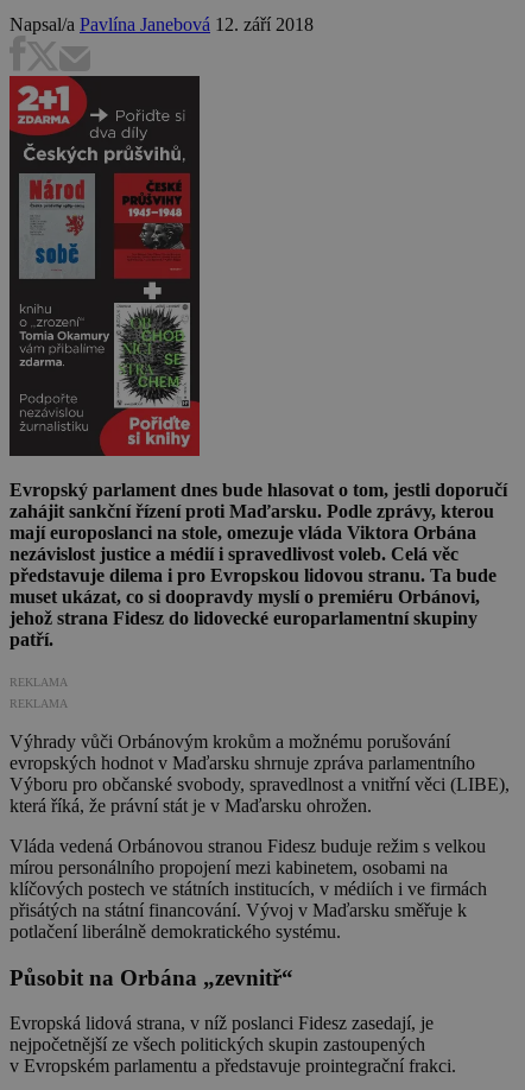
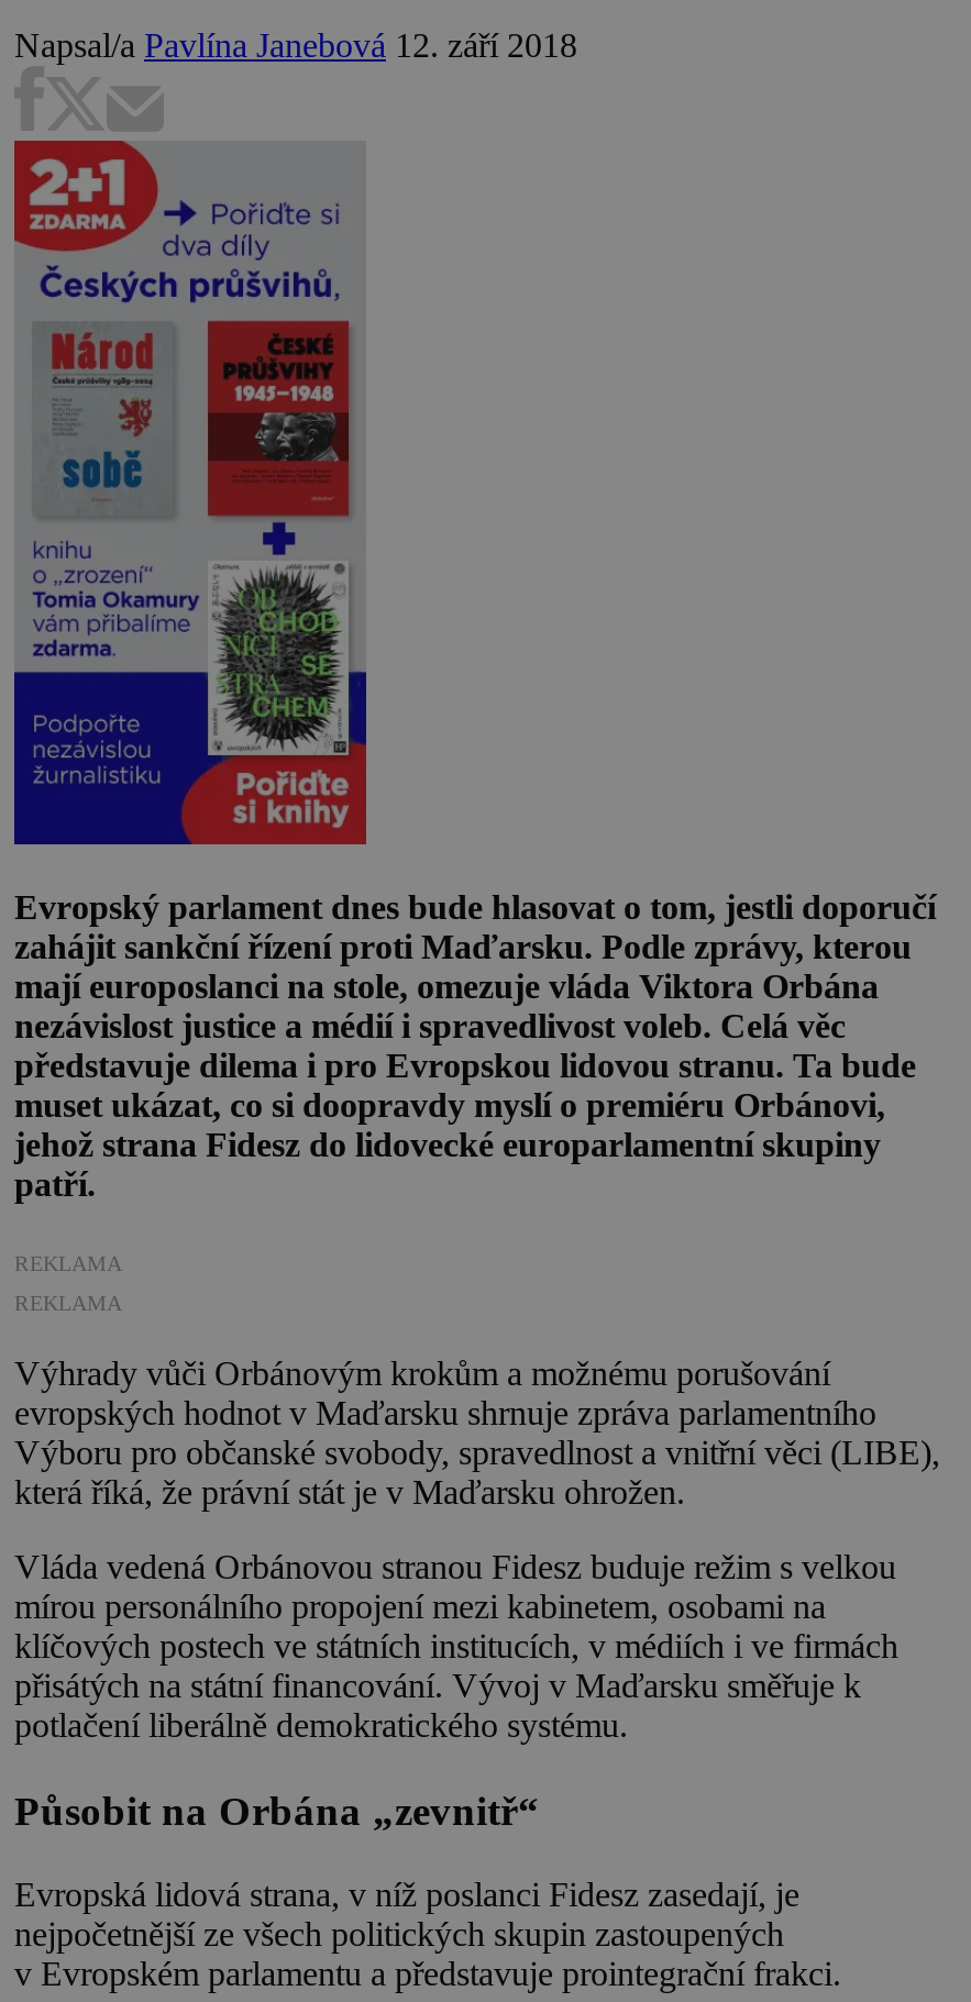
[8,75,201,457] [image] -> [12,141,368,847] [image]

